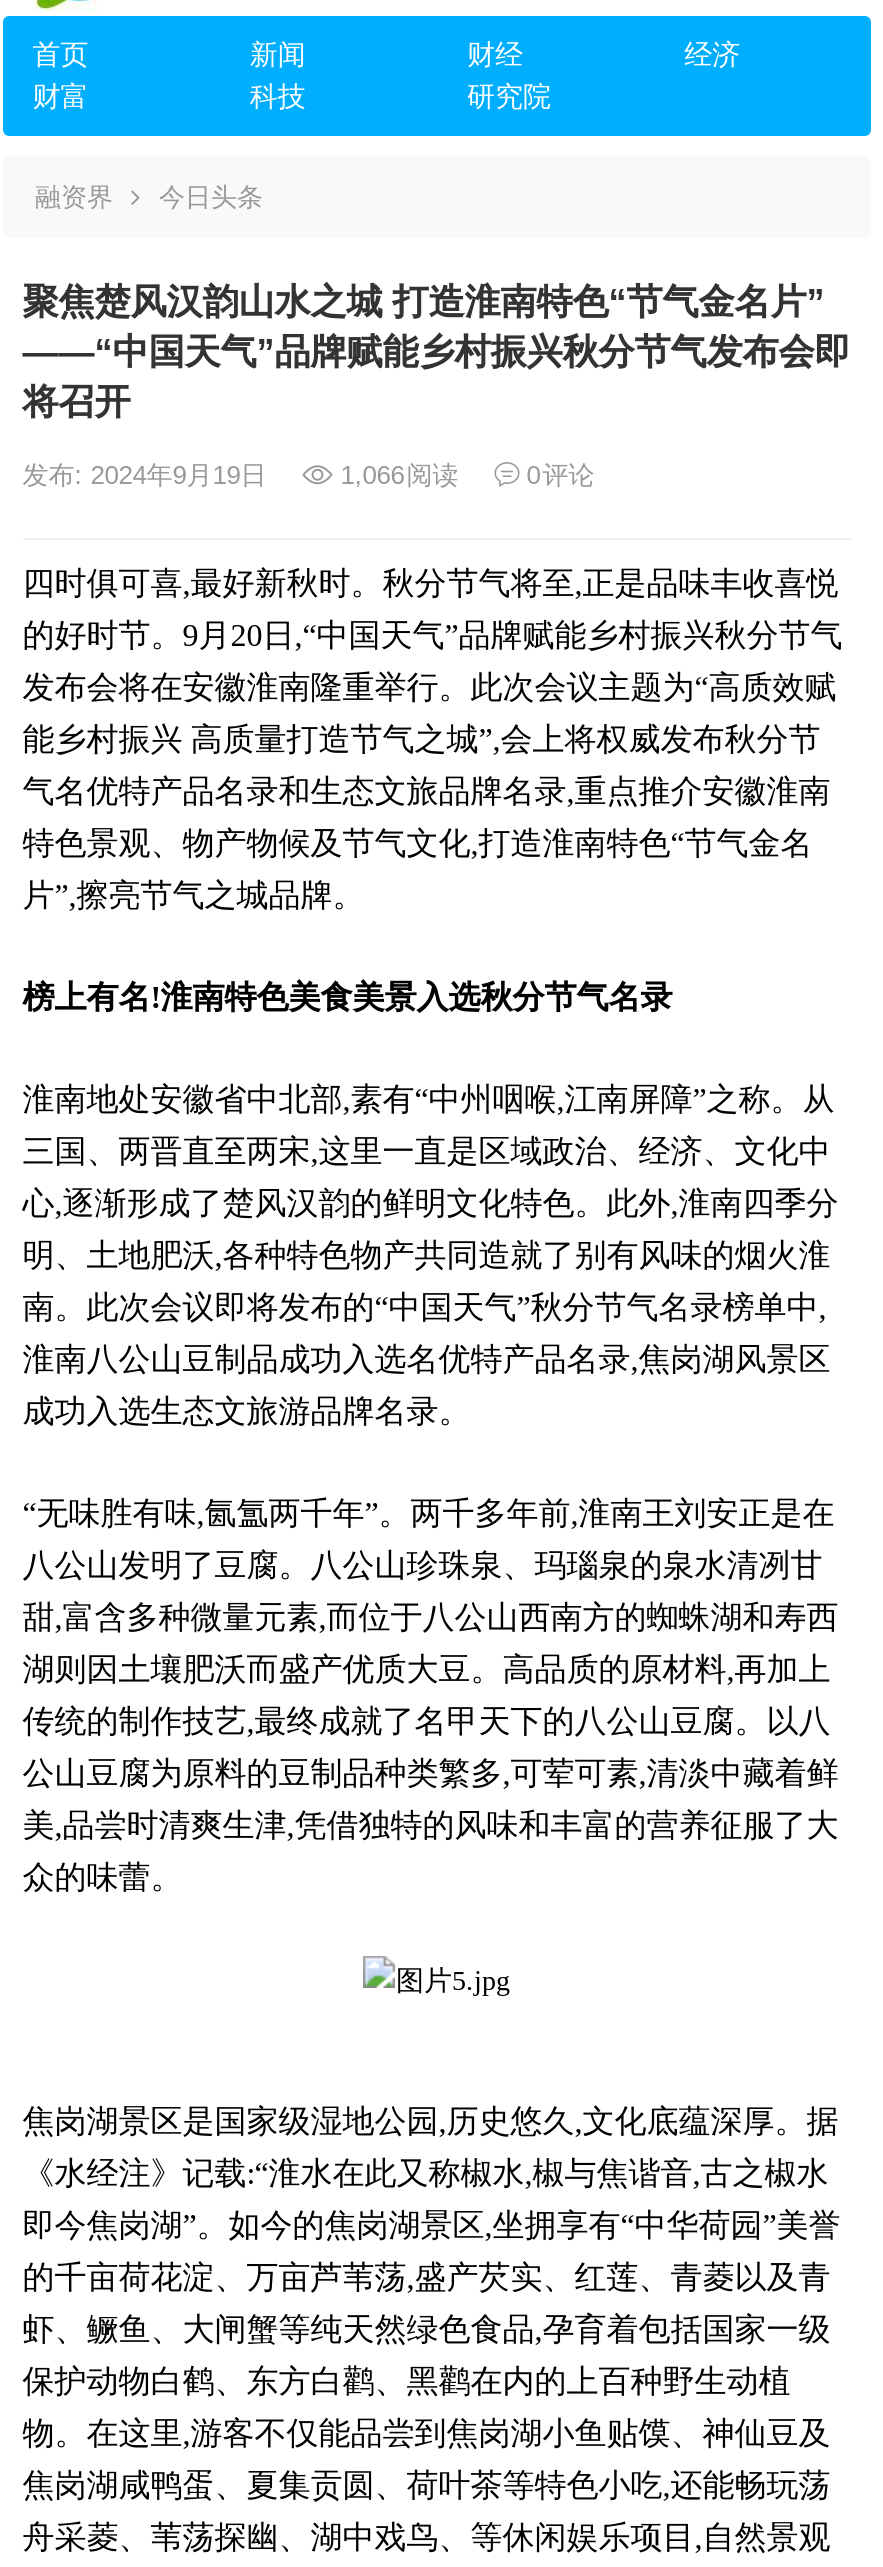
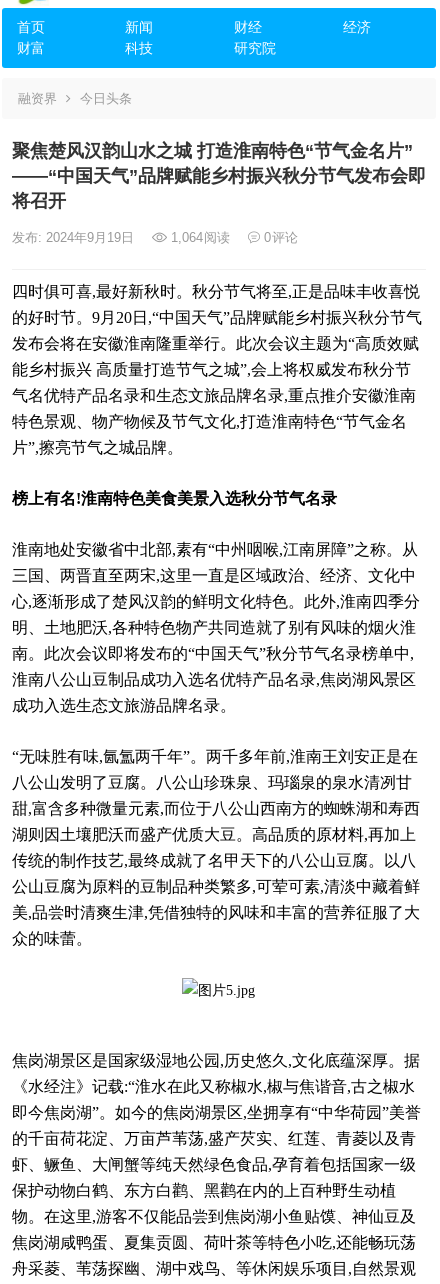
[22,460,594,490] 发布: 2024年9月19日 1,066阅读 0评论 -> [12,230,298,245] 发布: 2024年9月19日 1,064阅读 0评论

